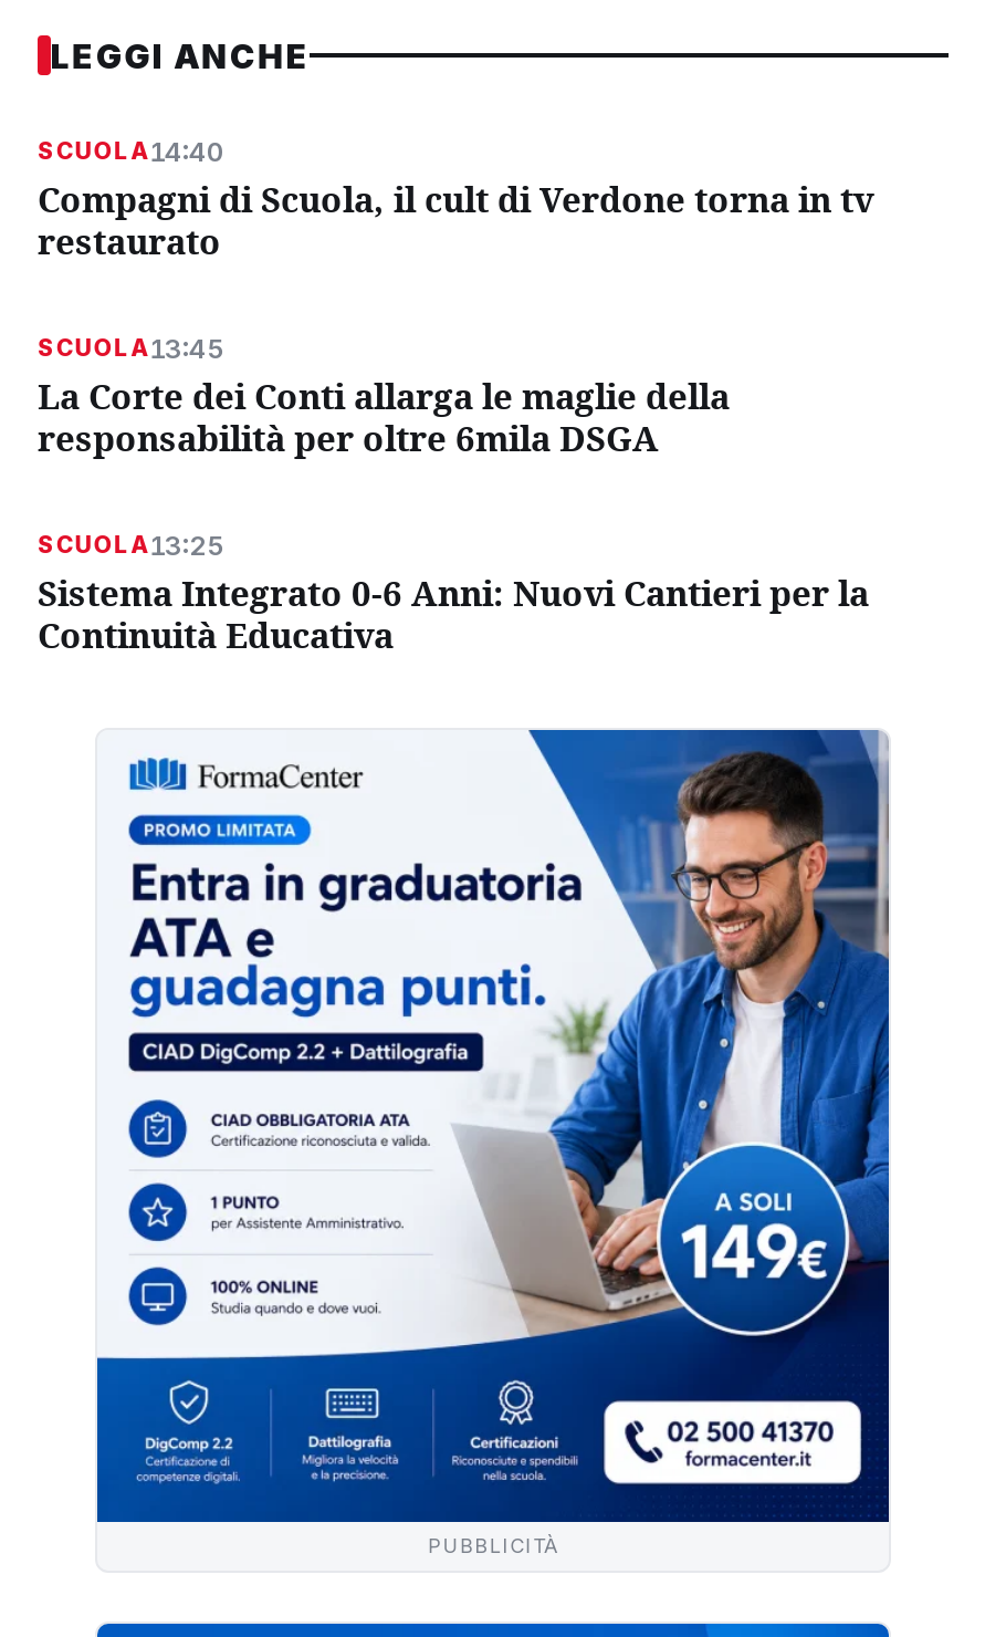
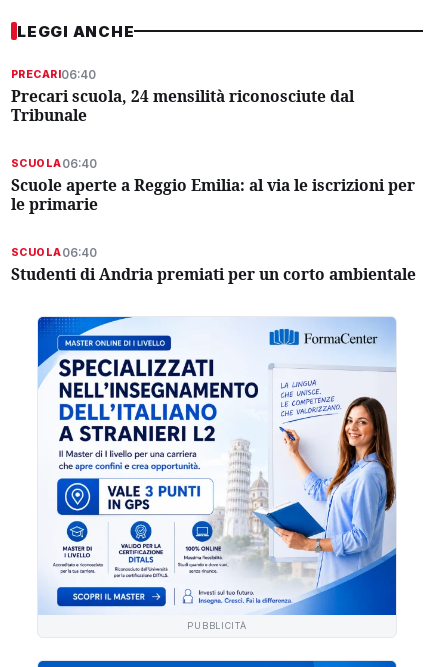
[38,134,873,265] SCUOLA14:40 | Compagni di Scuola, il cult di Verdone torna in tv | restaurato -> [11,67,354,126] PRECARI06:40 | Precari scuola, 24 mensilità riconosciute dal | Tribunale
[38,331,730,462] SCUOLA13:45 | La Corte dei Conti allarga le maglie della | responsabilità per oltre 6mila DSGA -> [11,156,415,215] SCUOLA06:40 | Scuole aperte a Reggio Emilia: al via le iscrizioni per | le primarie
[38,528,869,659] SCUOLA13:25 | Sistema Integrato 0-6 Anni: Nuovi Cantieri per la | Continuità Educativa -> [11,245,416,285] SCUOLA06:40 | Studenti di Andria premiati per un corto ambientale
[95,807,891,1524] [image] -> [37,316,397,616] [image]

